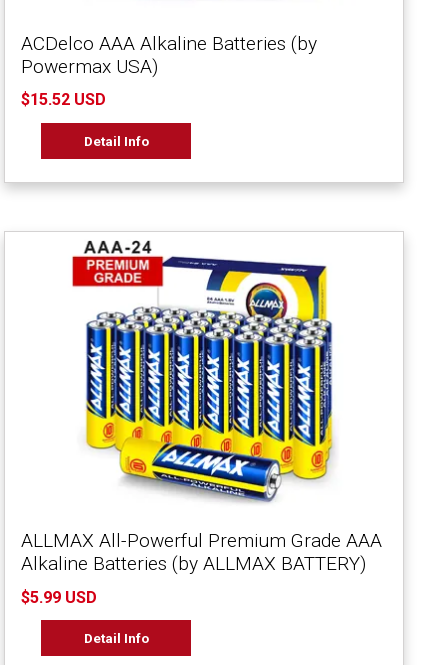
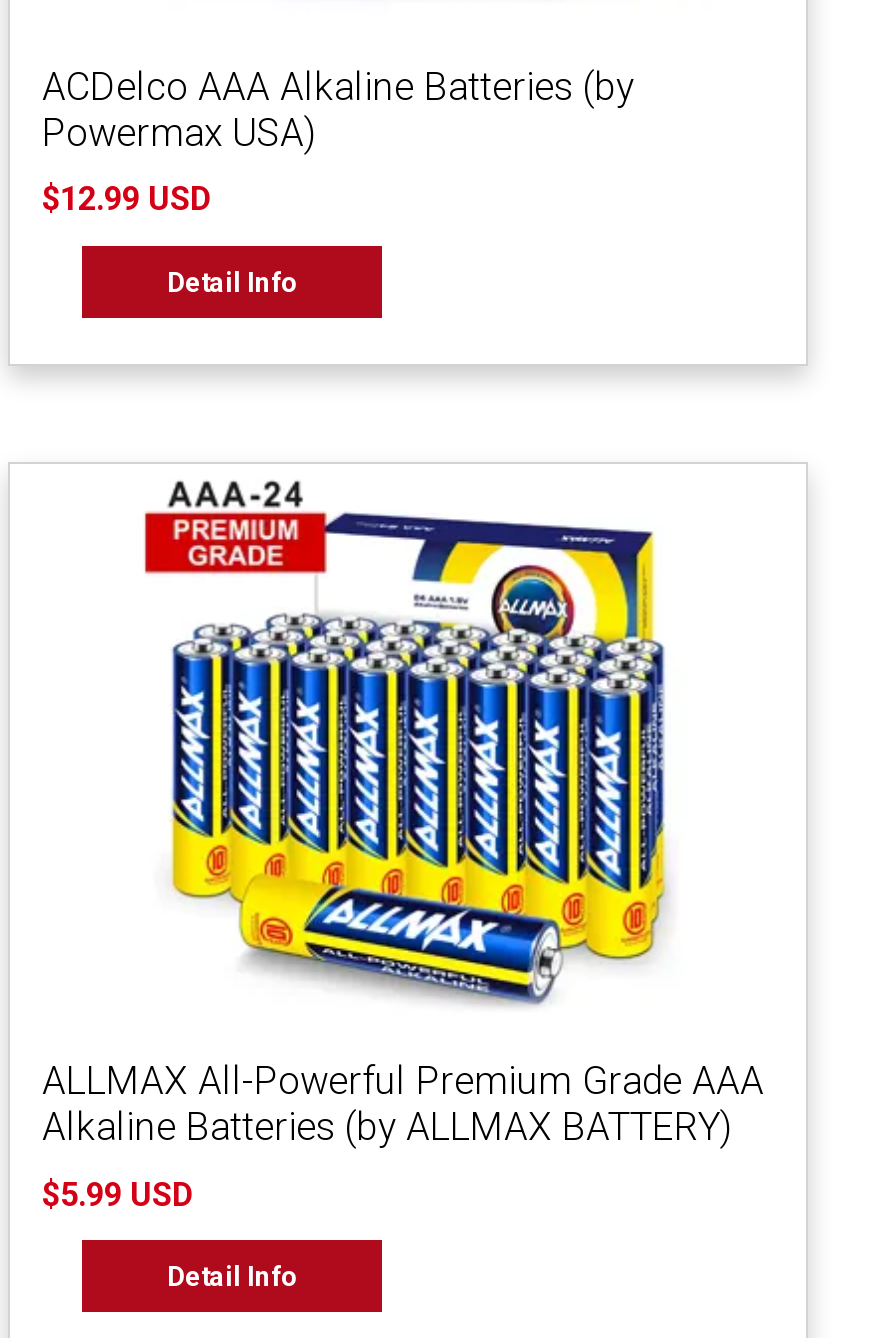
[21,90,106,109] $15.52 USD -> [42,180,212,218] $12.99 USD

